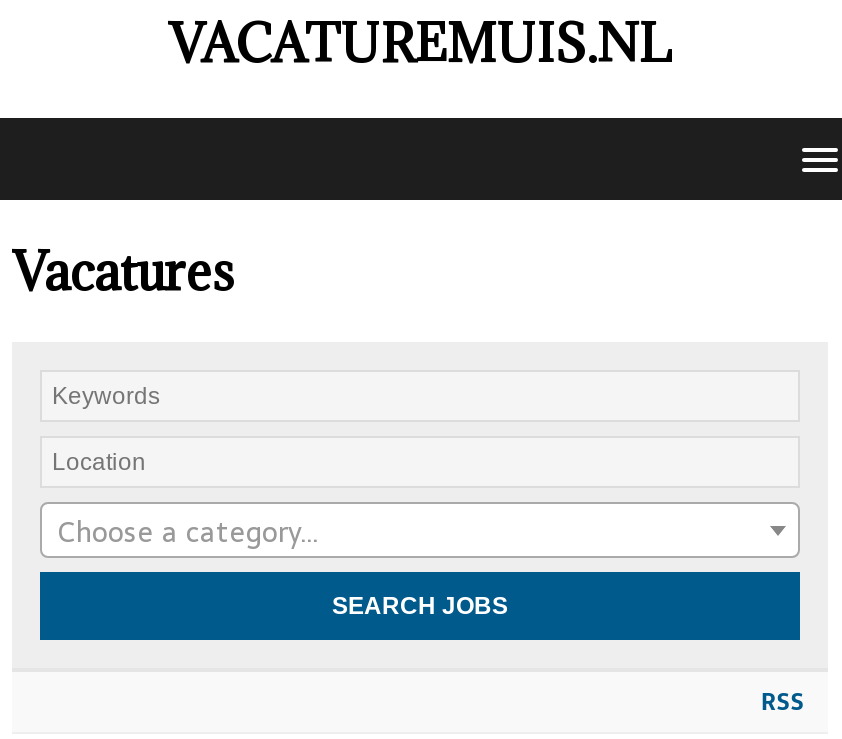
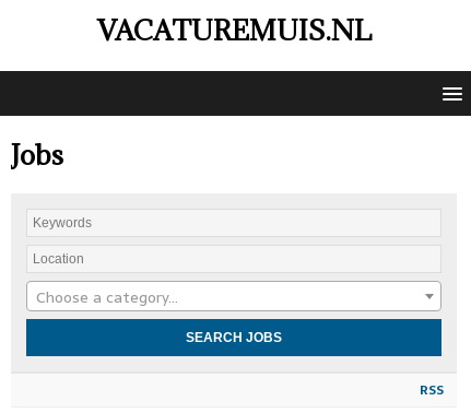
[12,238,234,304] Vacatures -> [11,137,63,173] Jobs

